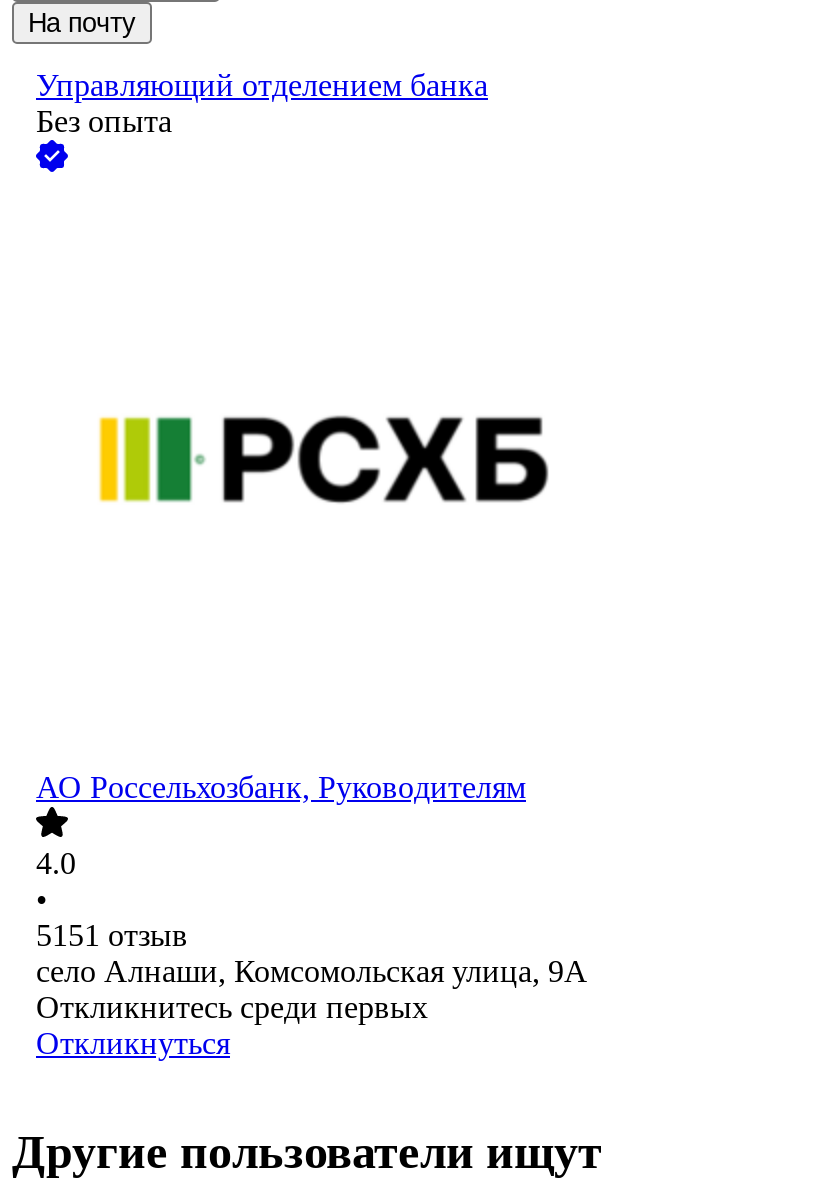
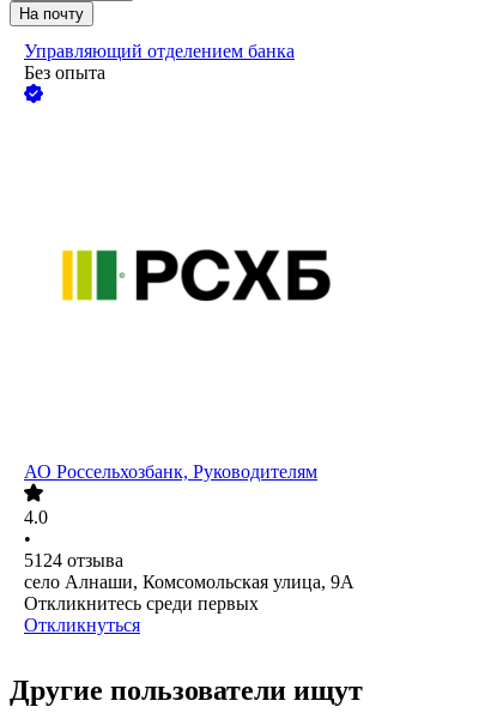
[36,919,188,953] 5151 отзыв -> [24,551,123,571] 5124 отзыва

